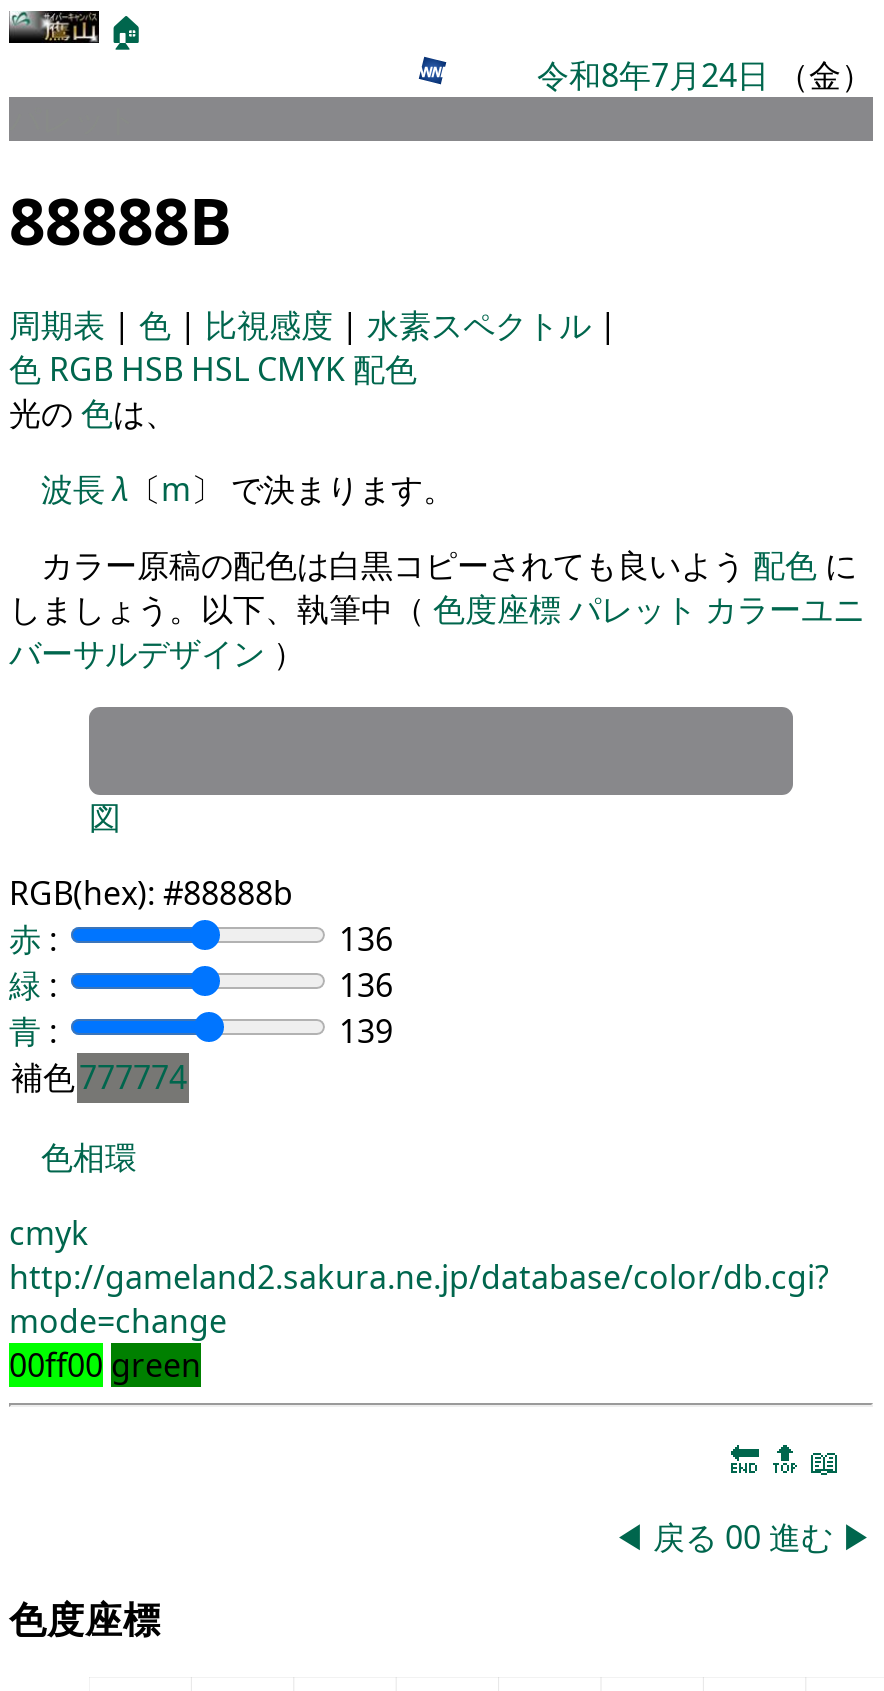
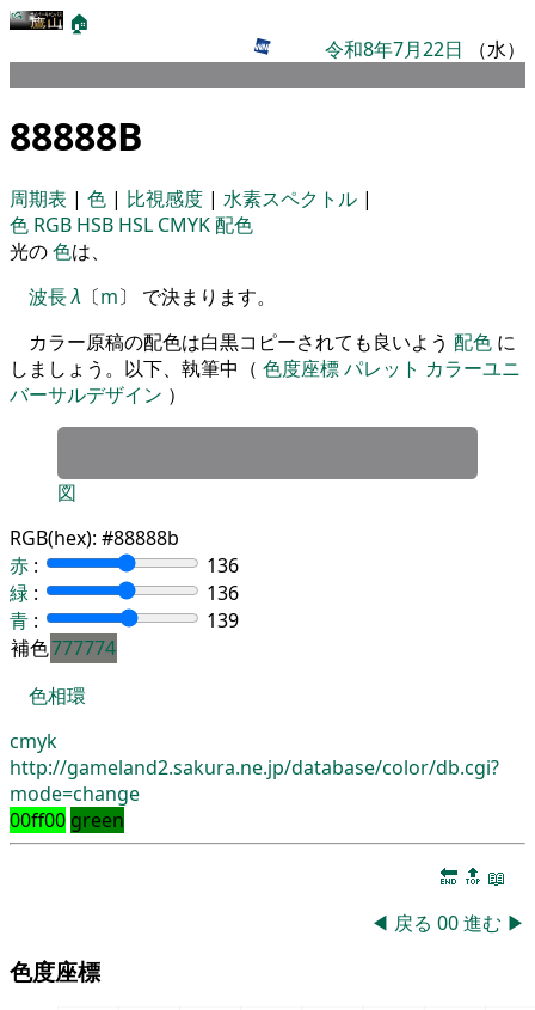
[537,53,873,97] 令和8年7月24日（金） -> [325,36,525,62] 令和8年7月22日（水）

